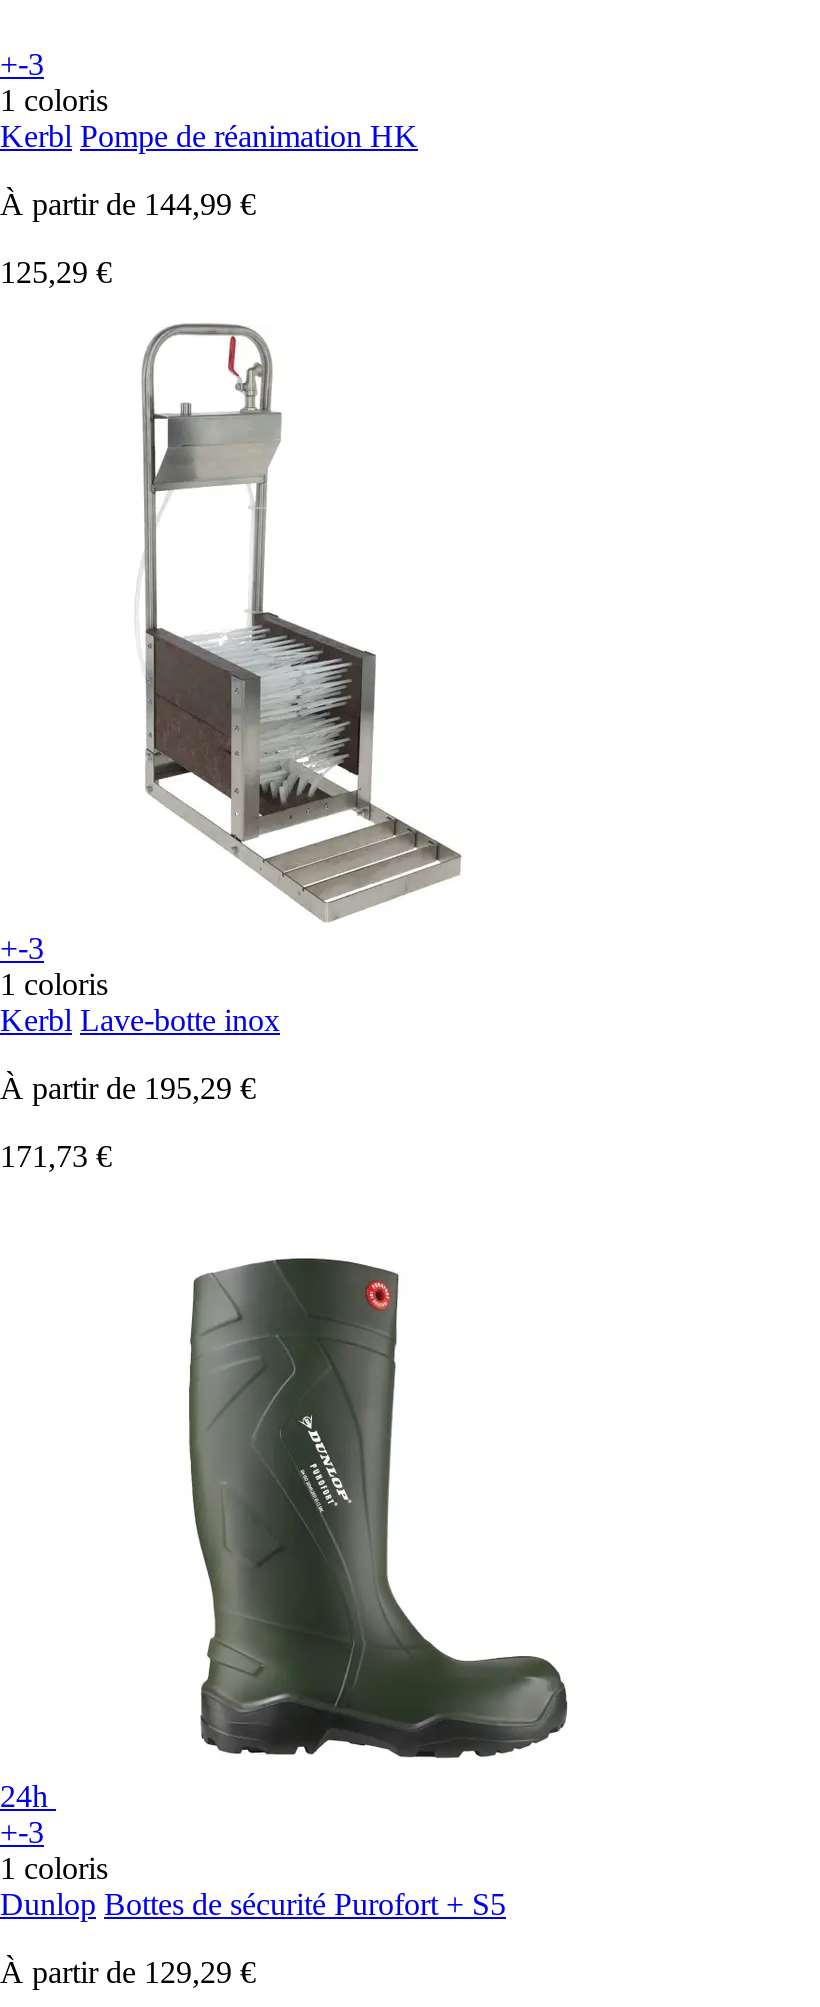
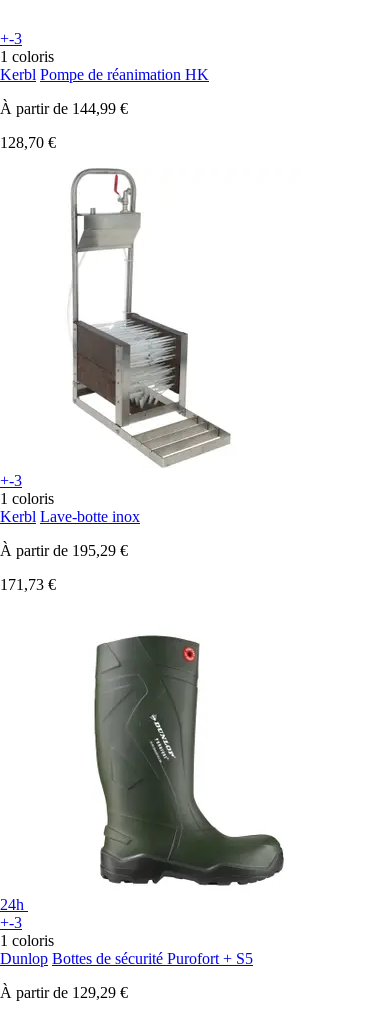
[0,256,112,290] 125,29 € -> [0,134,56,151] 128,70 €

